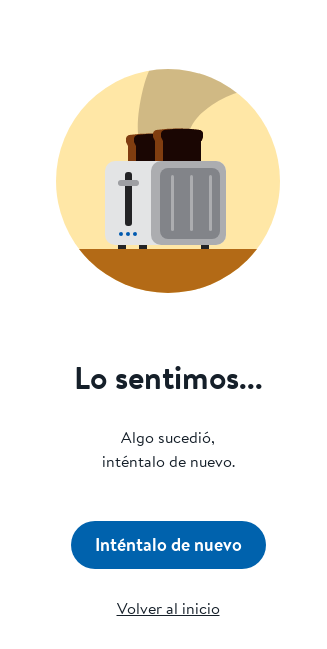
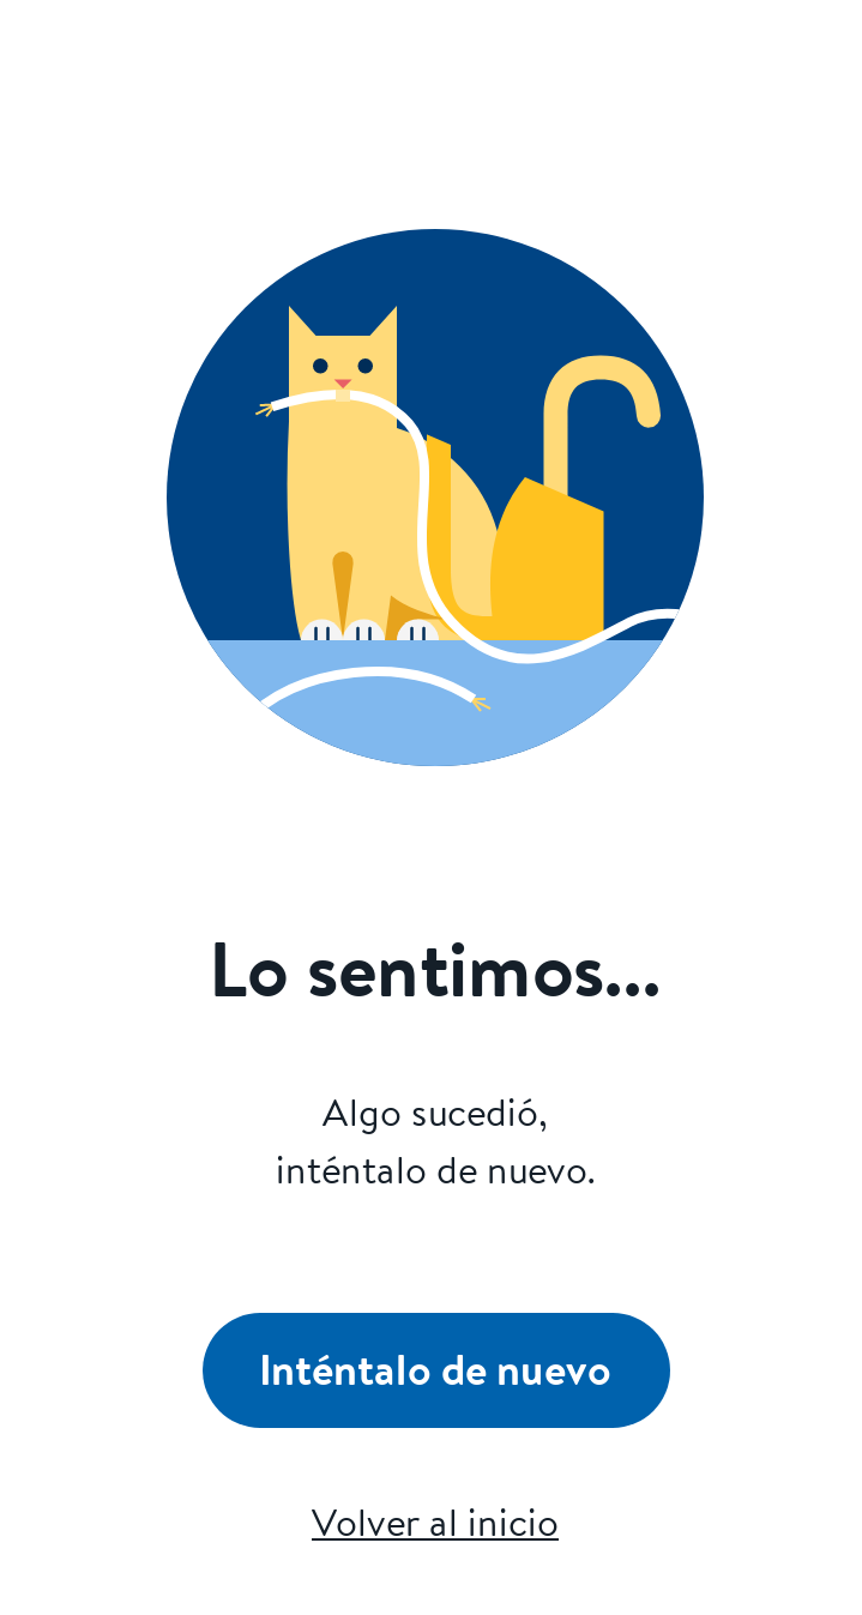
[56,69,280,294] [image] -> [164,227,706,769] [image]

